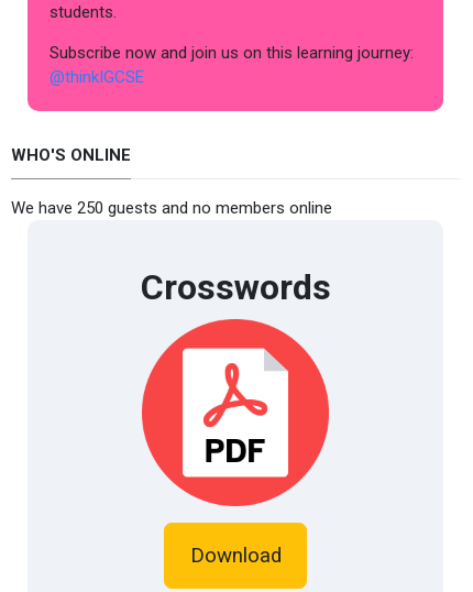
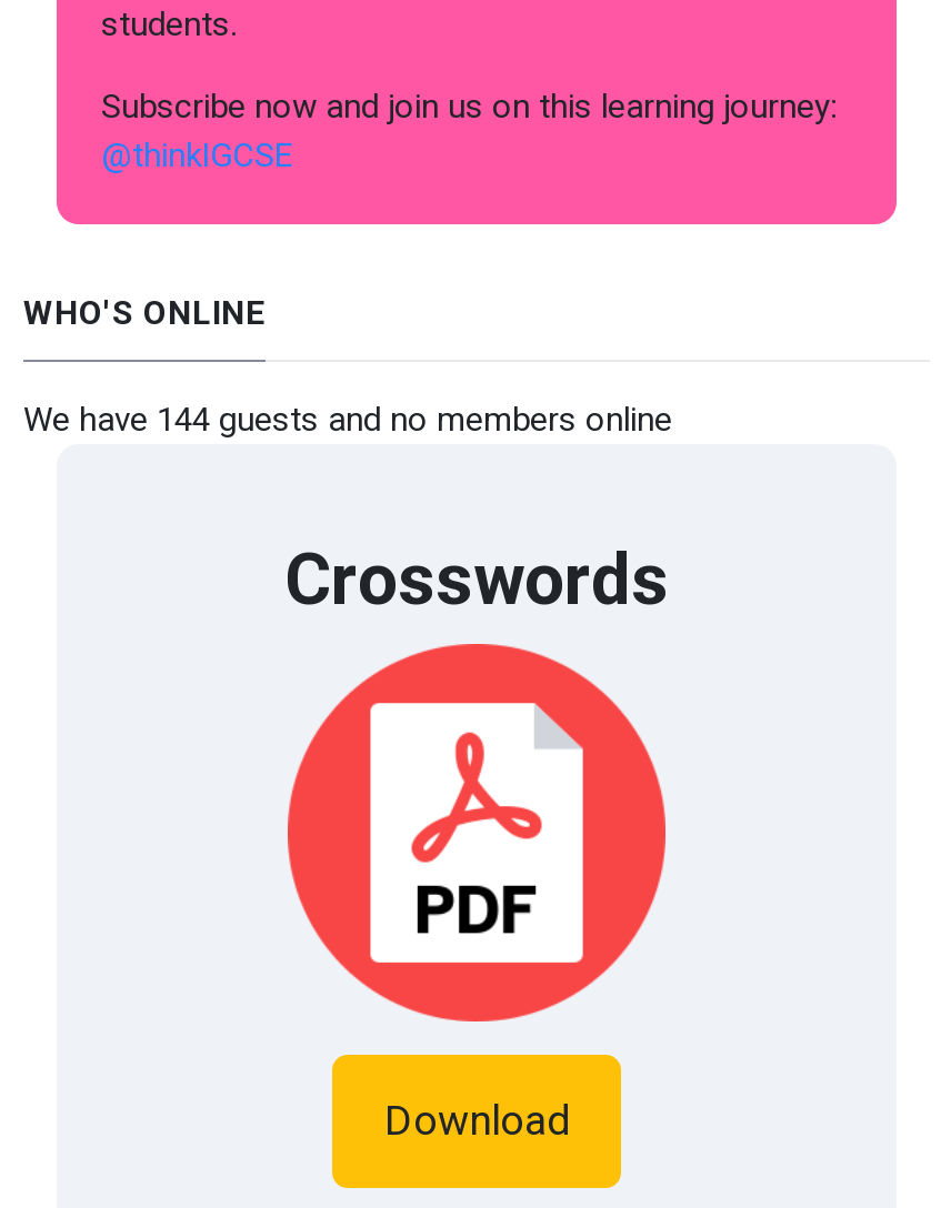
[11,198,332,218] We have 250 guests and no members online -> [23,399,672,439] We have 144 guests and no members online

